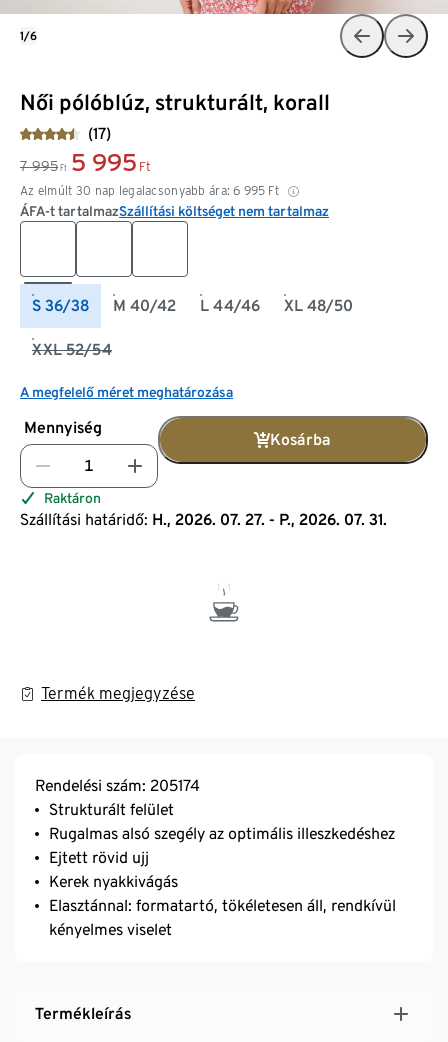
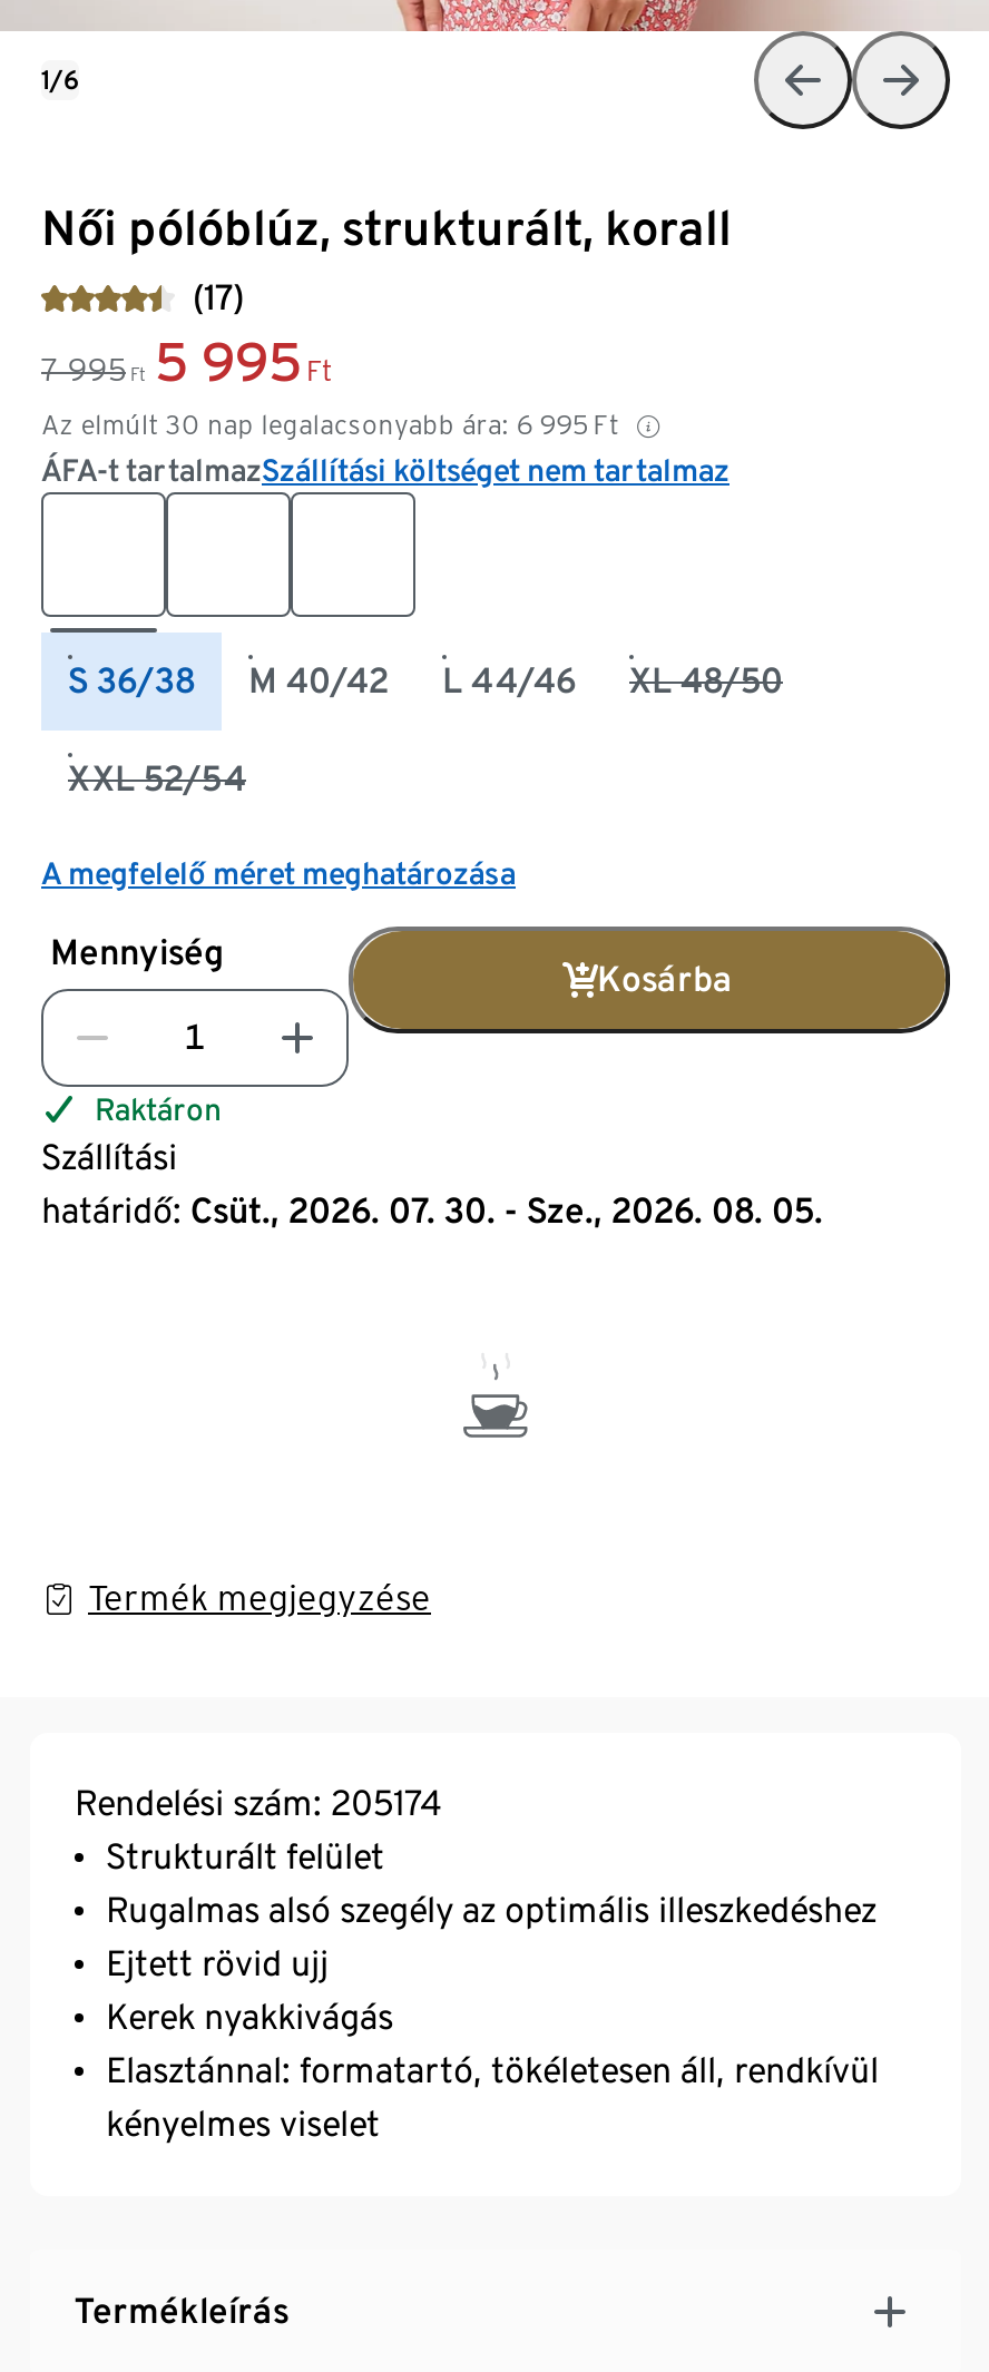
[20,510,387,529] Szállítási határidő: H., 2026. 07. 27. - P., 2026. 07. 31. -> [41,1135,823,1231] Szállítási | határidő: Csüt., 2026. 07. 30. - Sze., 2026. 08. 05.

